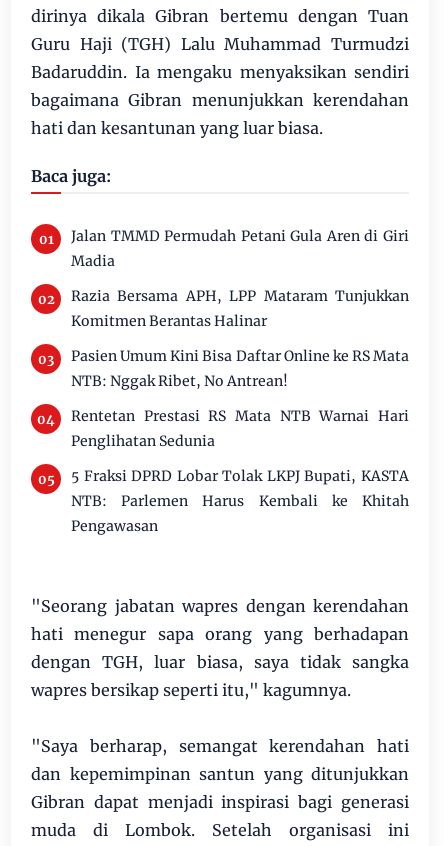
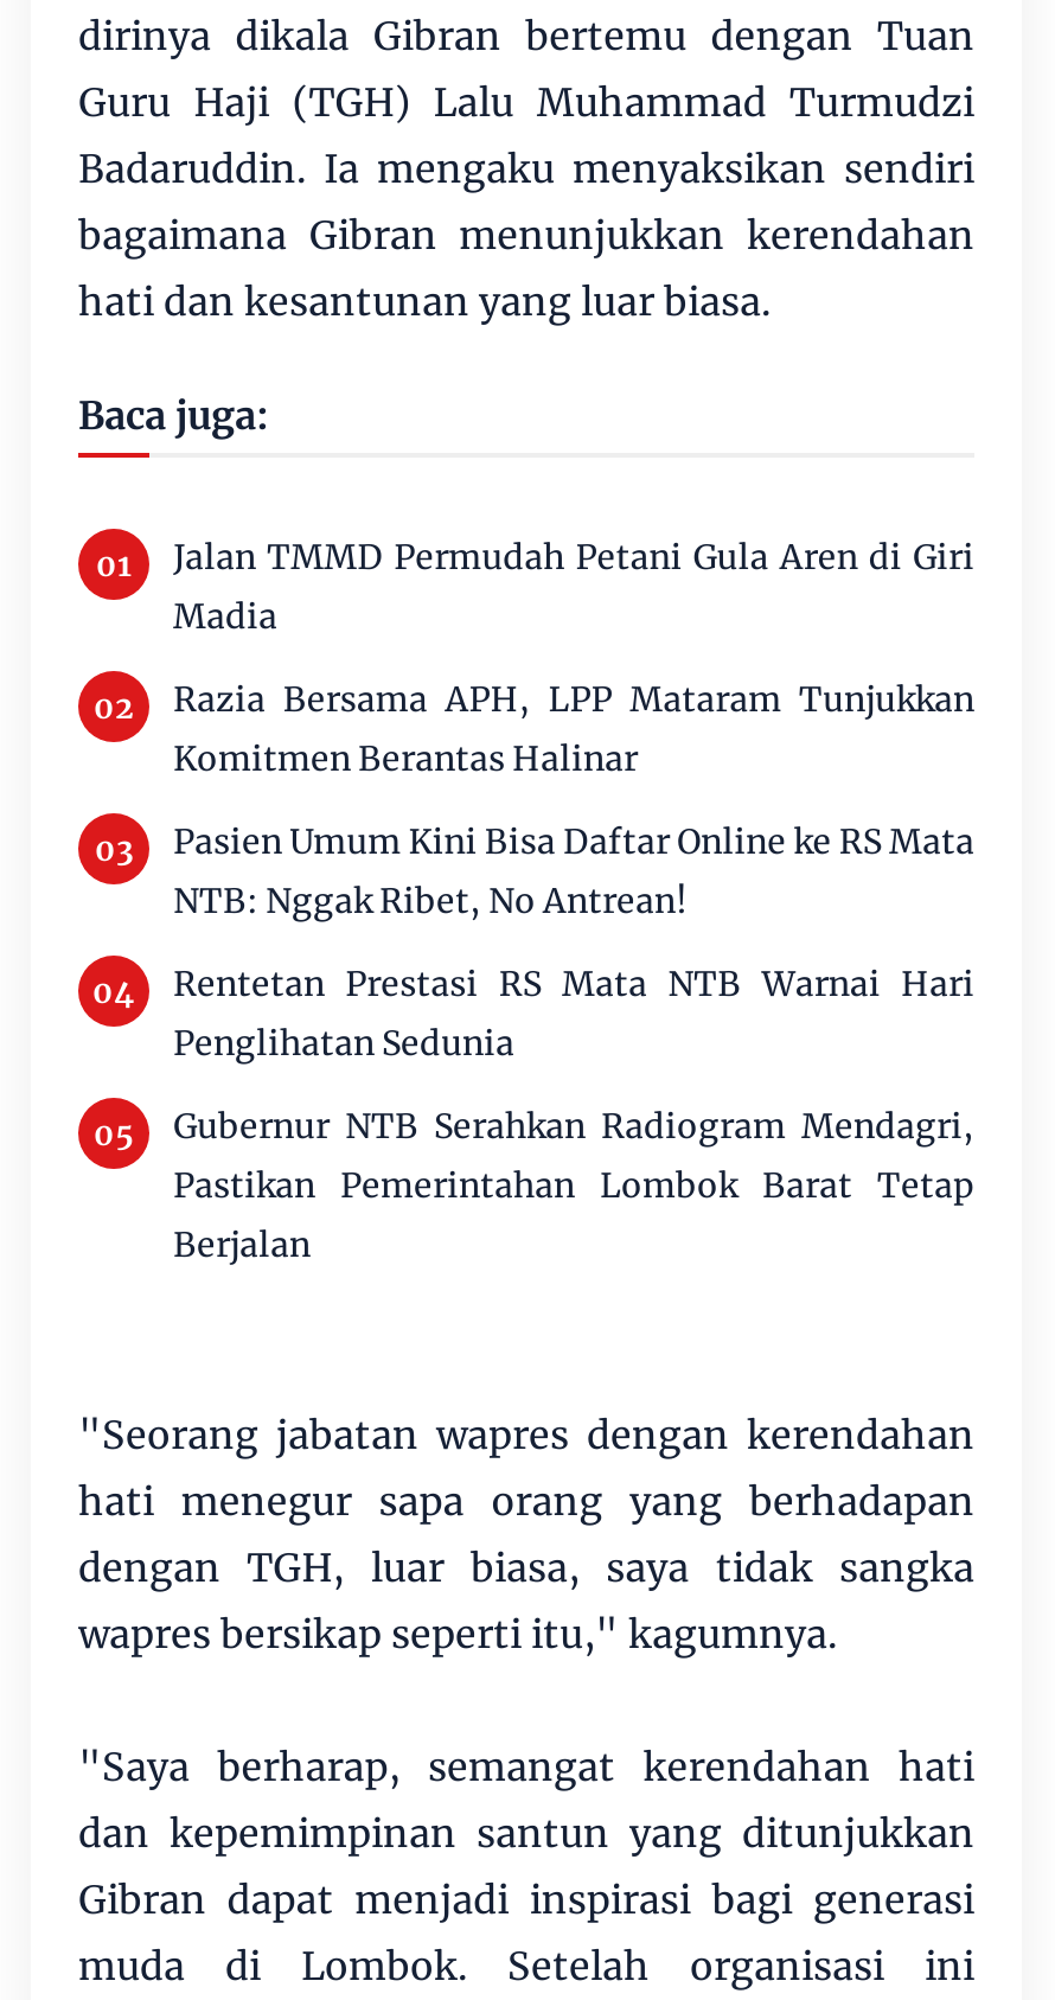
[71,467,409,535] 5 Fraksi DPRD Lobar Tolak LKPJ Bupati, KASTA | NTB: Parlemen Harus Kembali ke Khitah | Pengawasan -> [173,1105,974,1266] Gubernur NTB Serahkan Radiogram Mendagri, | Pastikan Pemerintahan Lombok Barat Tetap | Berjalan

